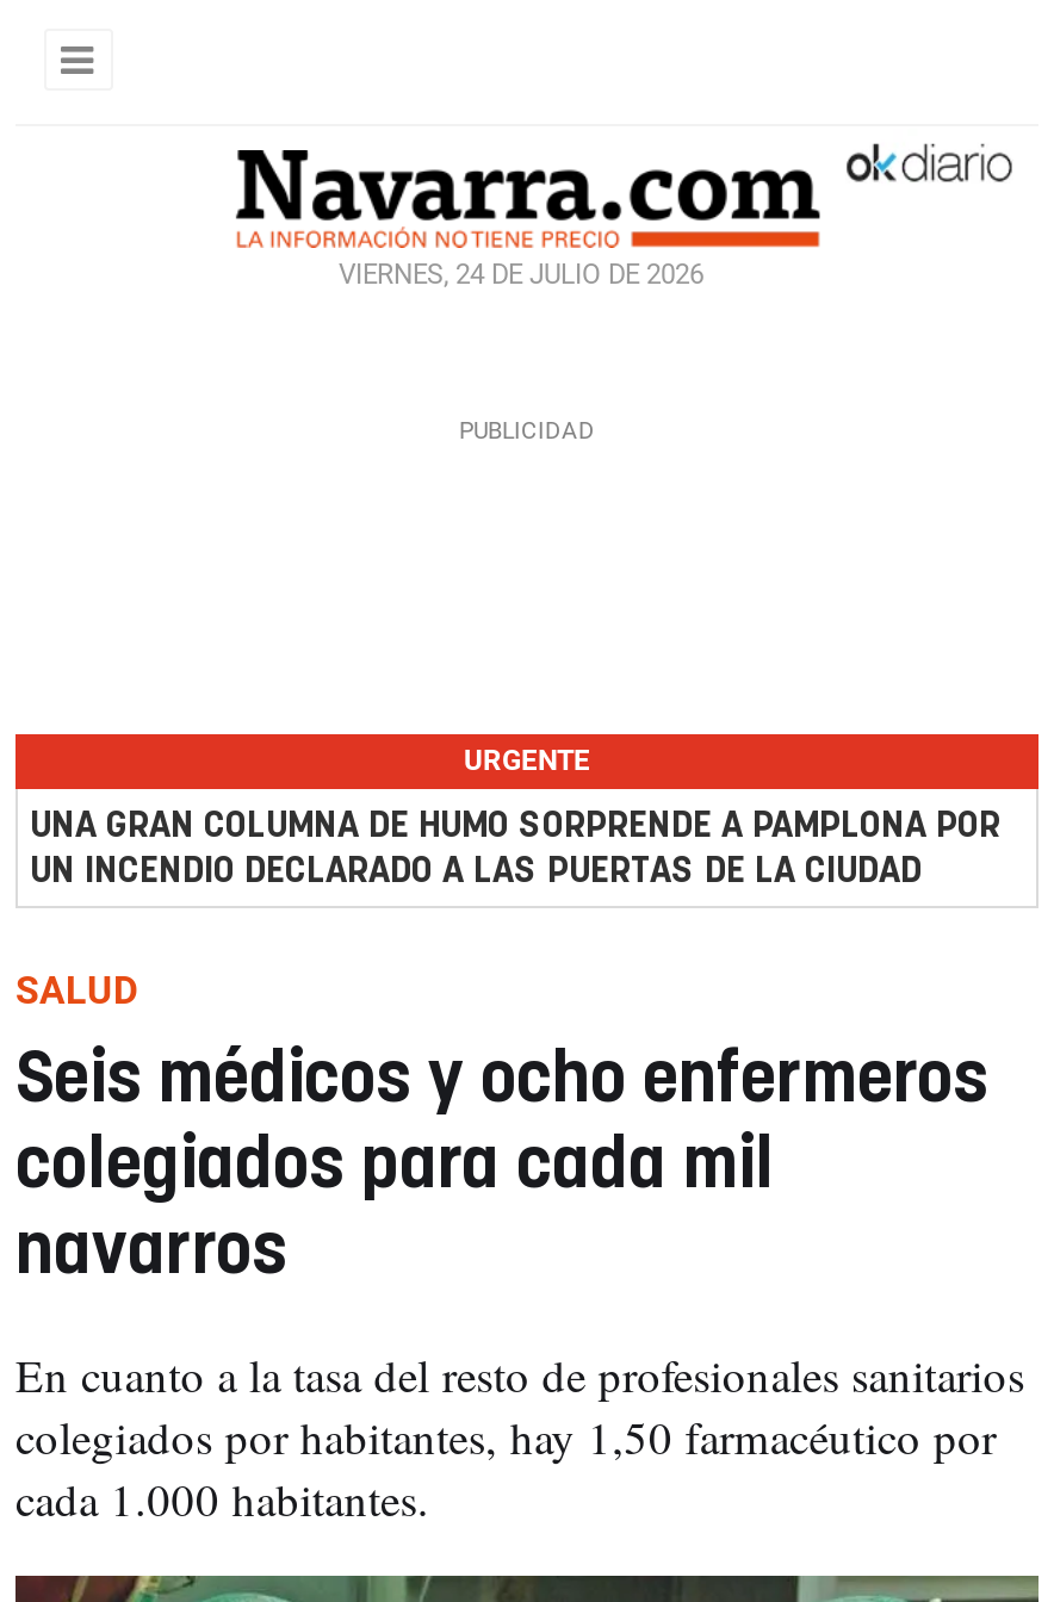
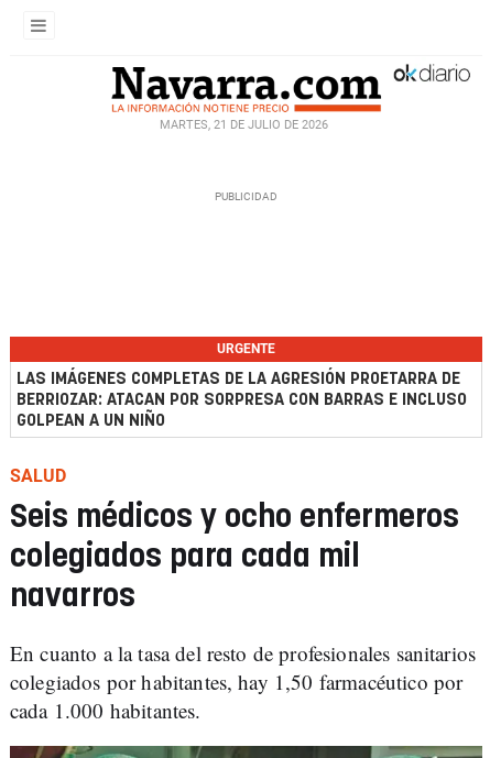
[339,260,703,291] VIERNES, 24 DE JULIO DE 2026 -> [159,118,328,132] MARTES, 21 DE JULIO DE 2026
[30,808,1000,889] UNA GRAN COLUMNA DE HUMO SORPRENDE A PAMPLONA POR | UN INCENDIO DECLARADO A LAS PUERTAS DE LA CIUDAD -> [17,371,467,429] LAS IMÁGENES COMPLETAS DE LA AGRESIÓN PROETARRA DE | BERRIOZAR: ATACAN POR SORPRESA CON BARRAS E INCLUSO | GOLPEAN A UN NIÑO

